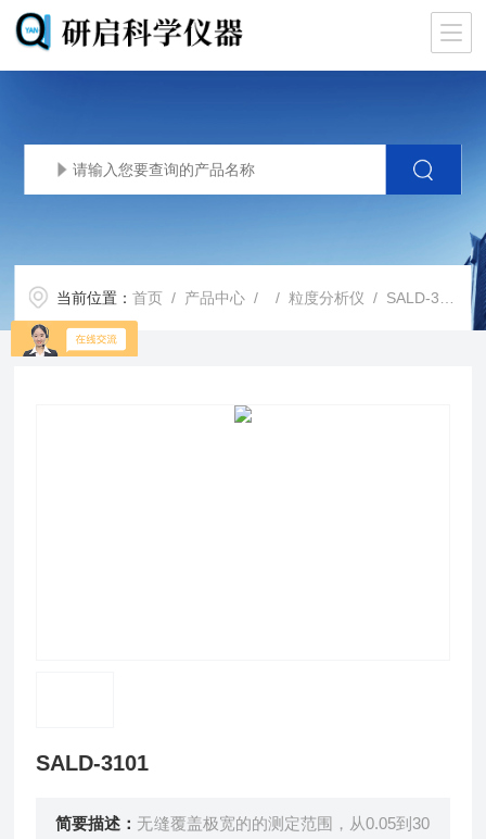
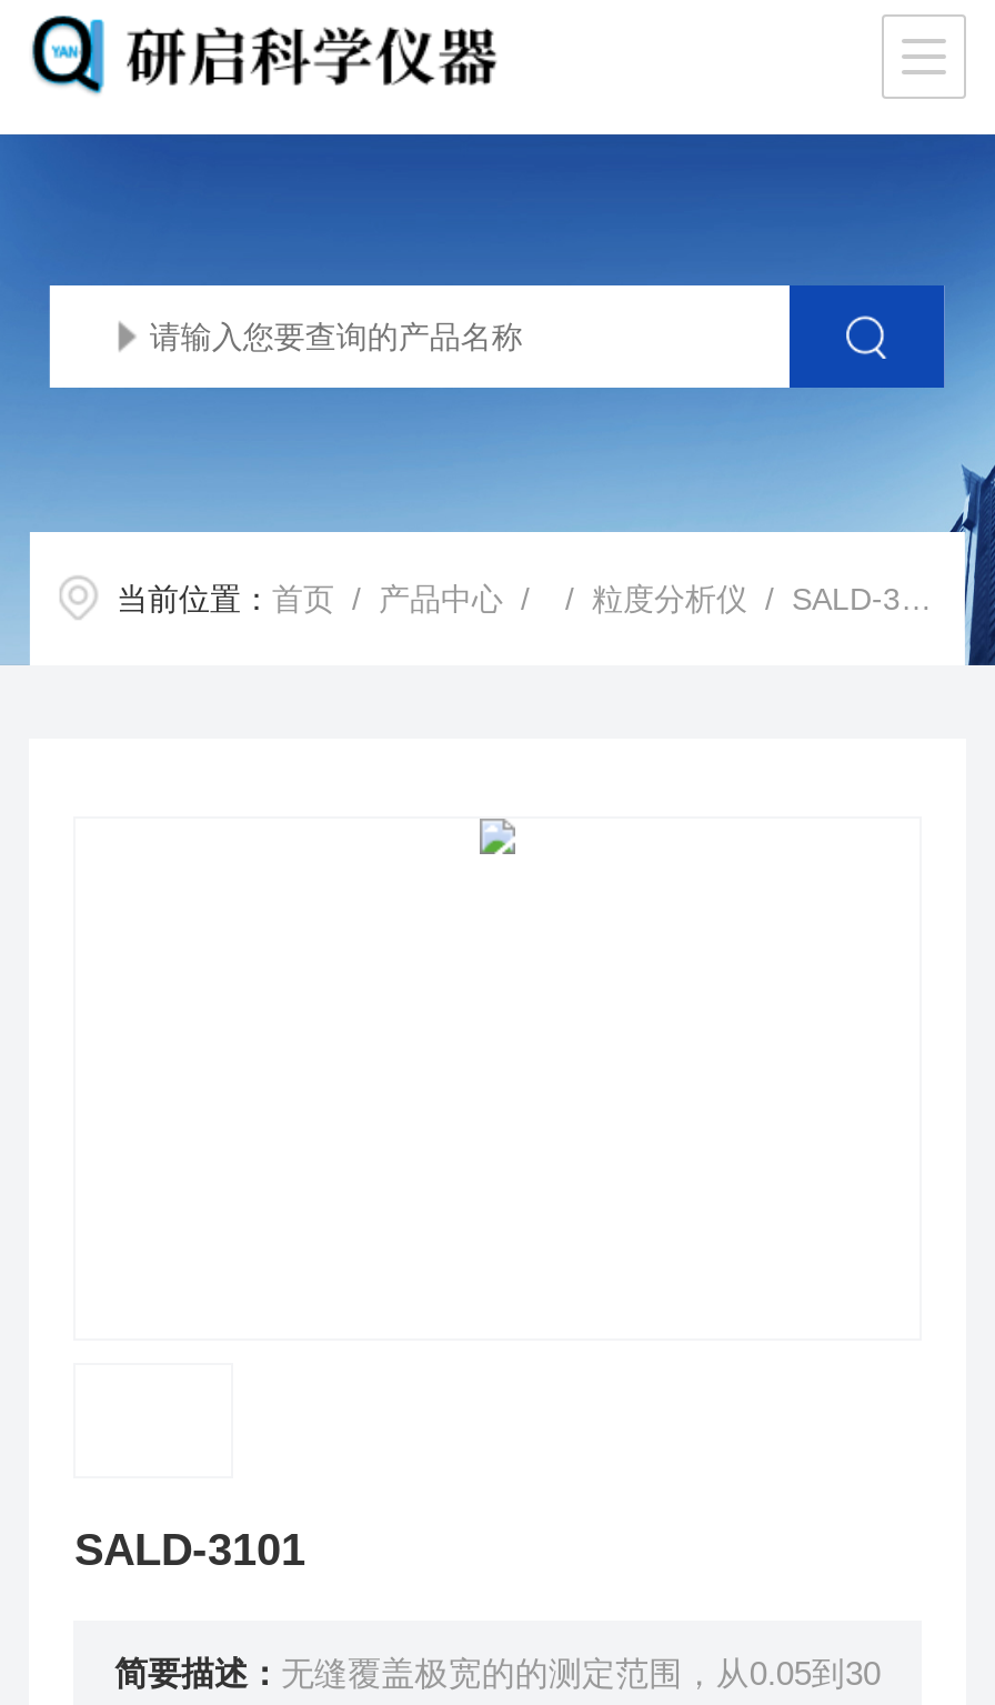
[10,320,139,358] [image] -> none

